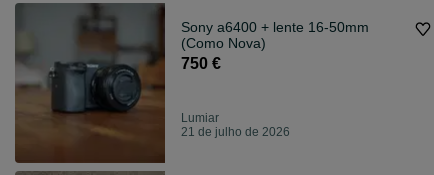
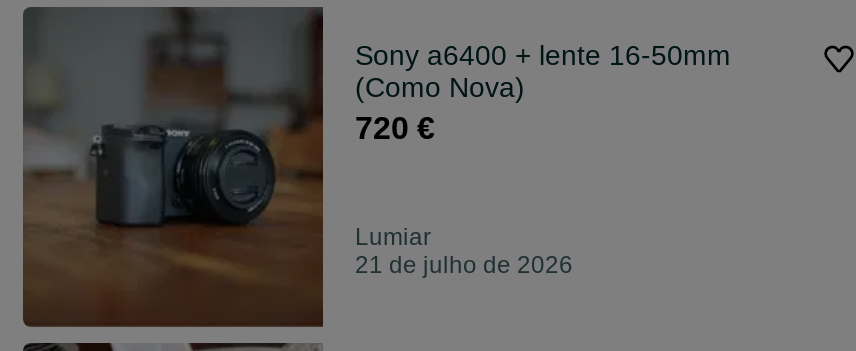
[181,55,221,72] 750 € -> [355,112,435,146] 720 €

